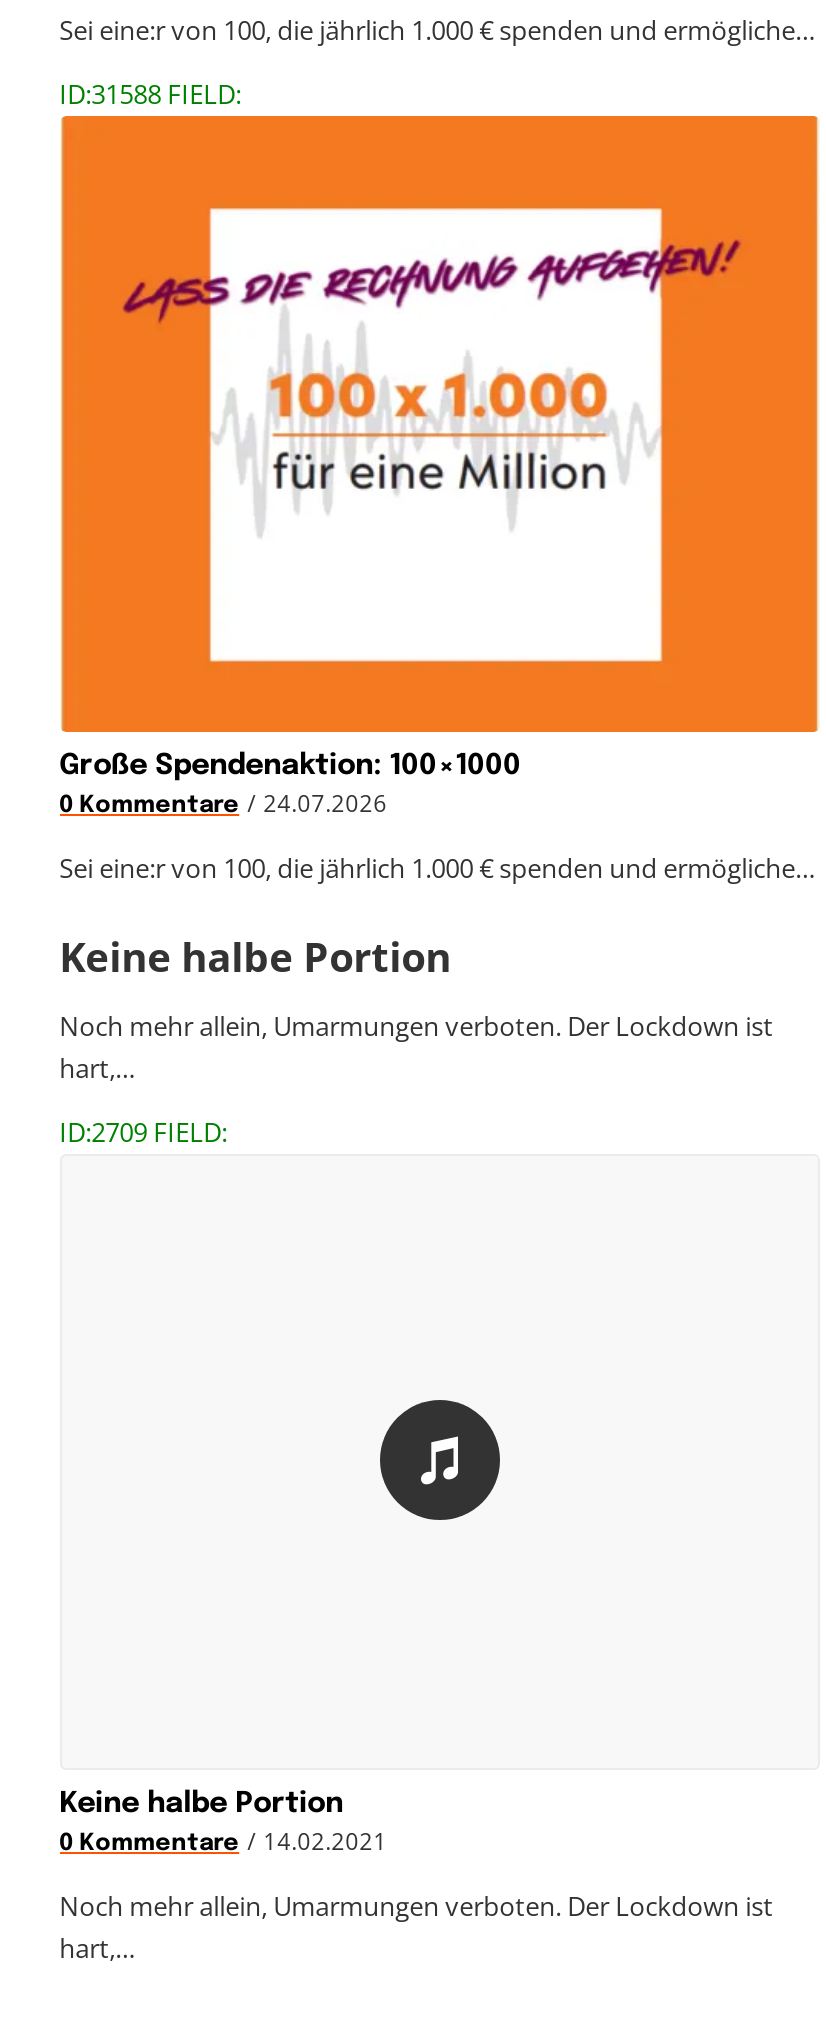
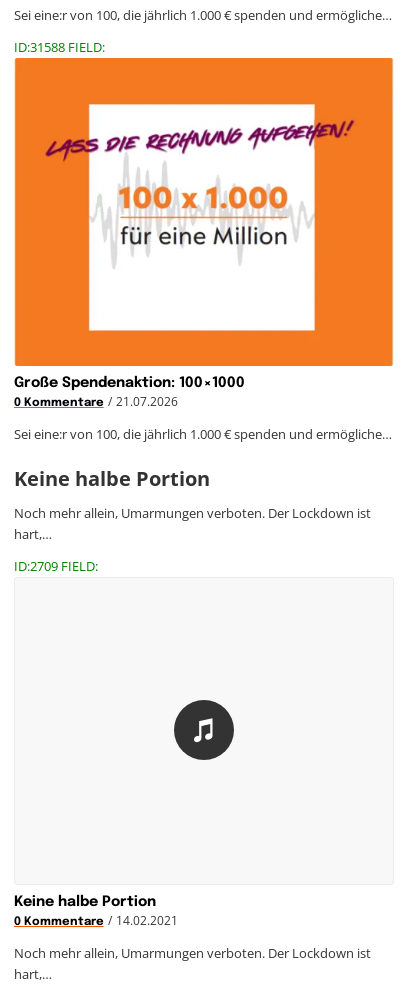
[59,786,387,818] 0 Kommentare / 24.07.2026 -> [14,393,178,409] 0 Kommentare / 21.07.2026

